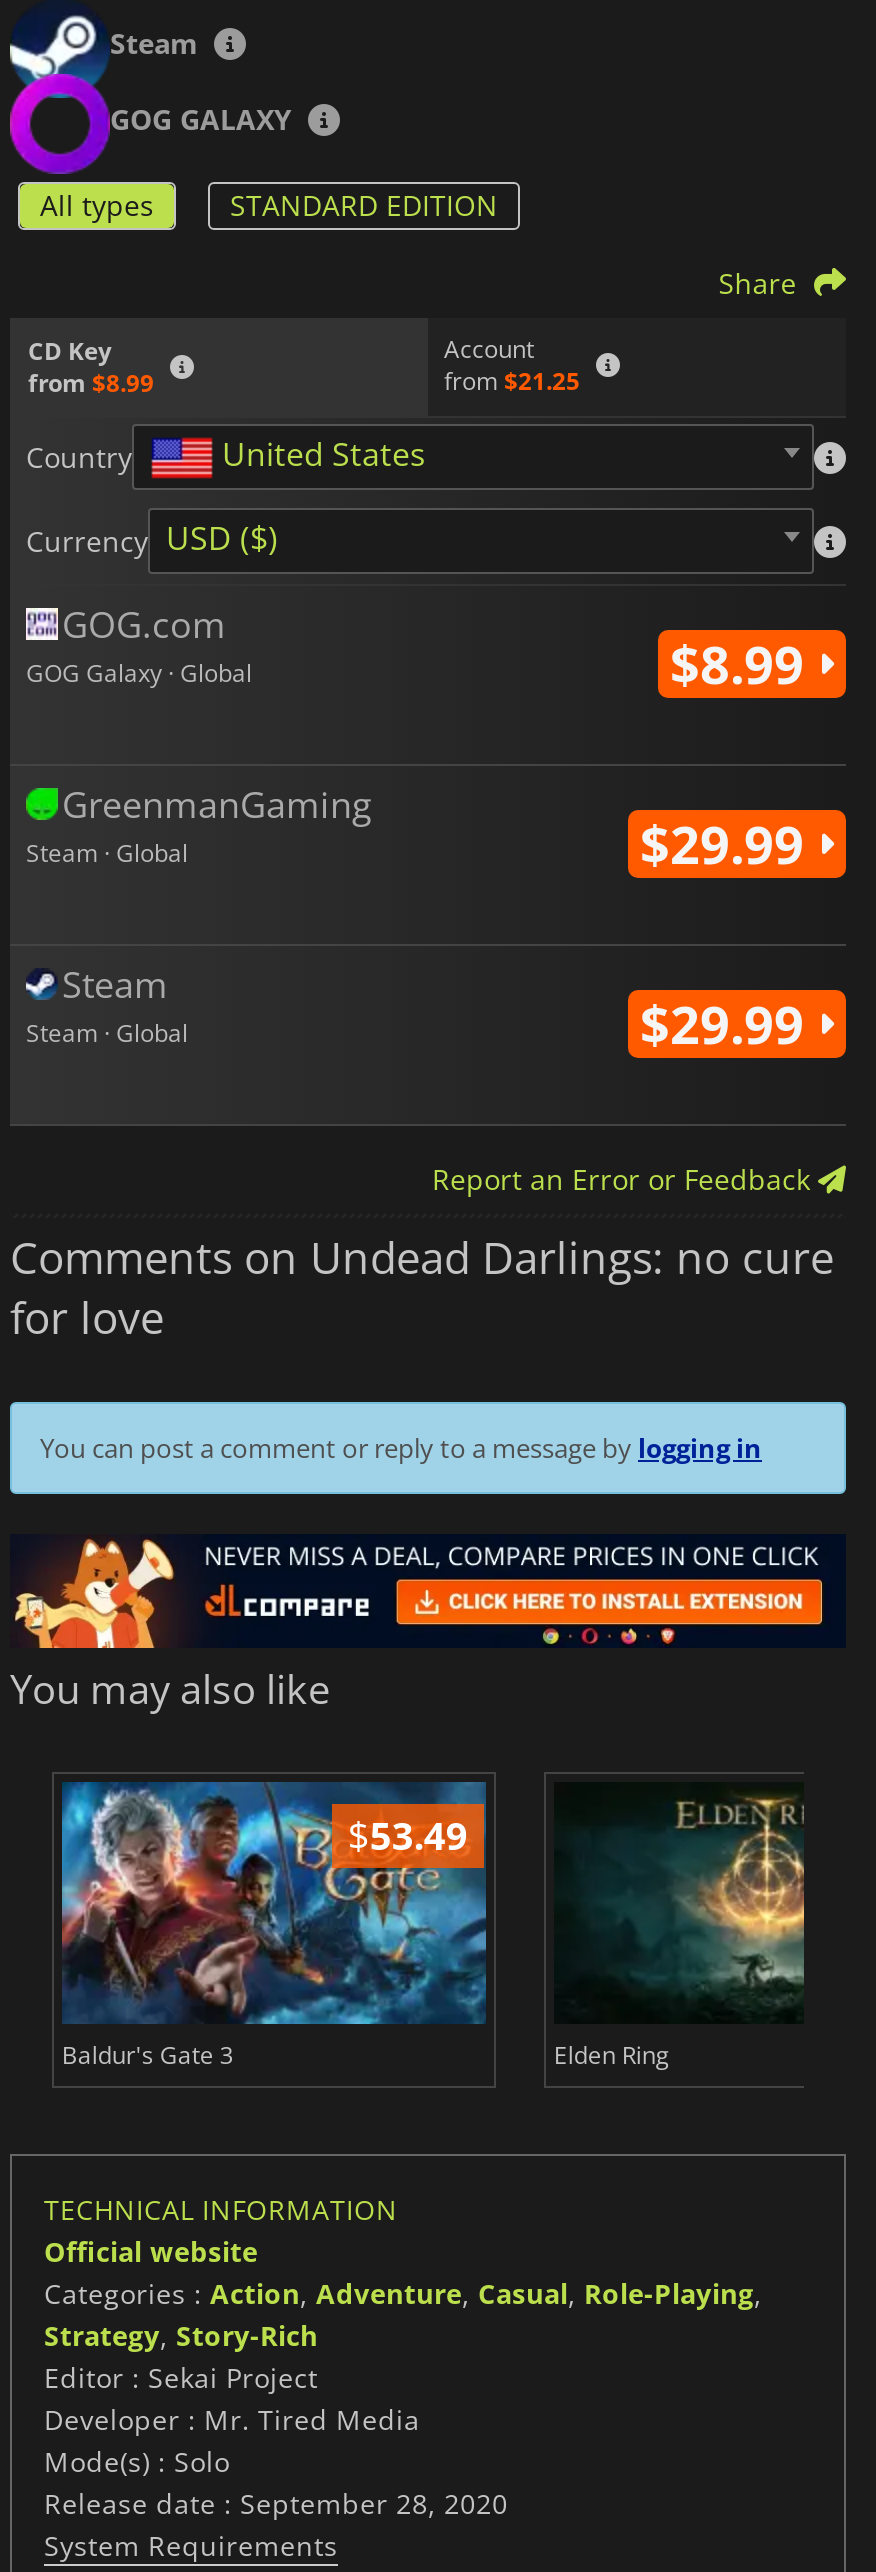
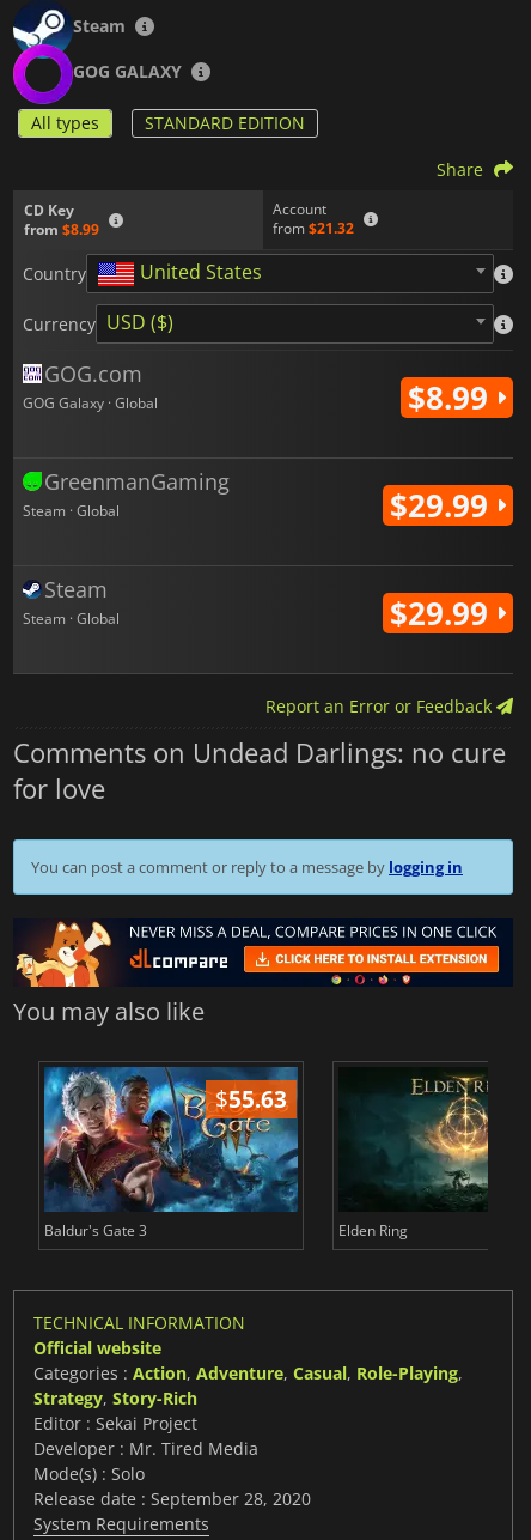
[444,364,580,398] from $21.25 -> [273,218,354,238] from $21.32
[348,1808,468,1862] $53.49 -> [215,1083,287,1115] $55.63

